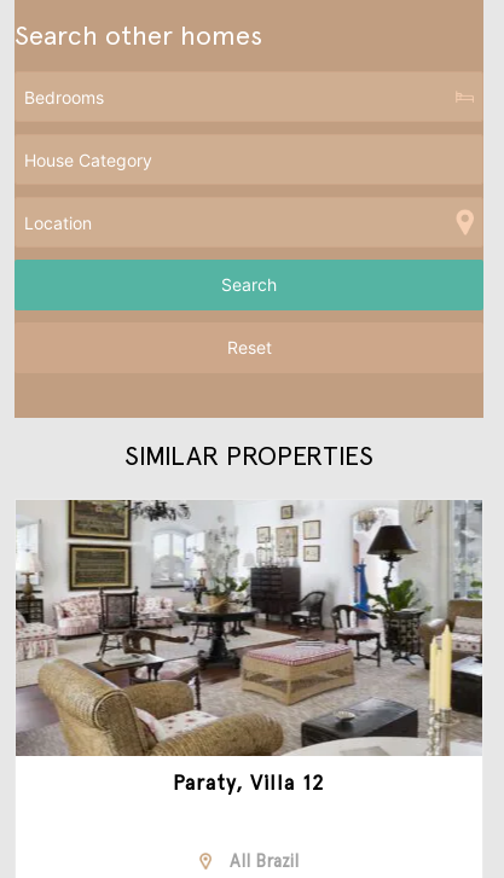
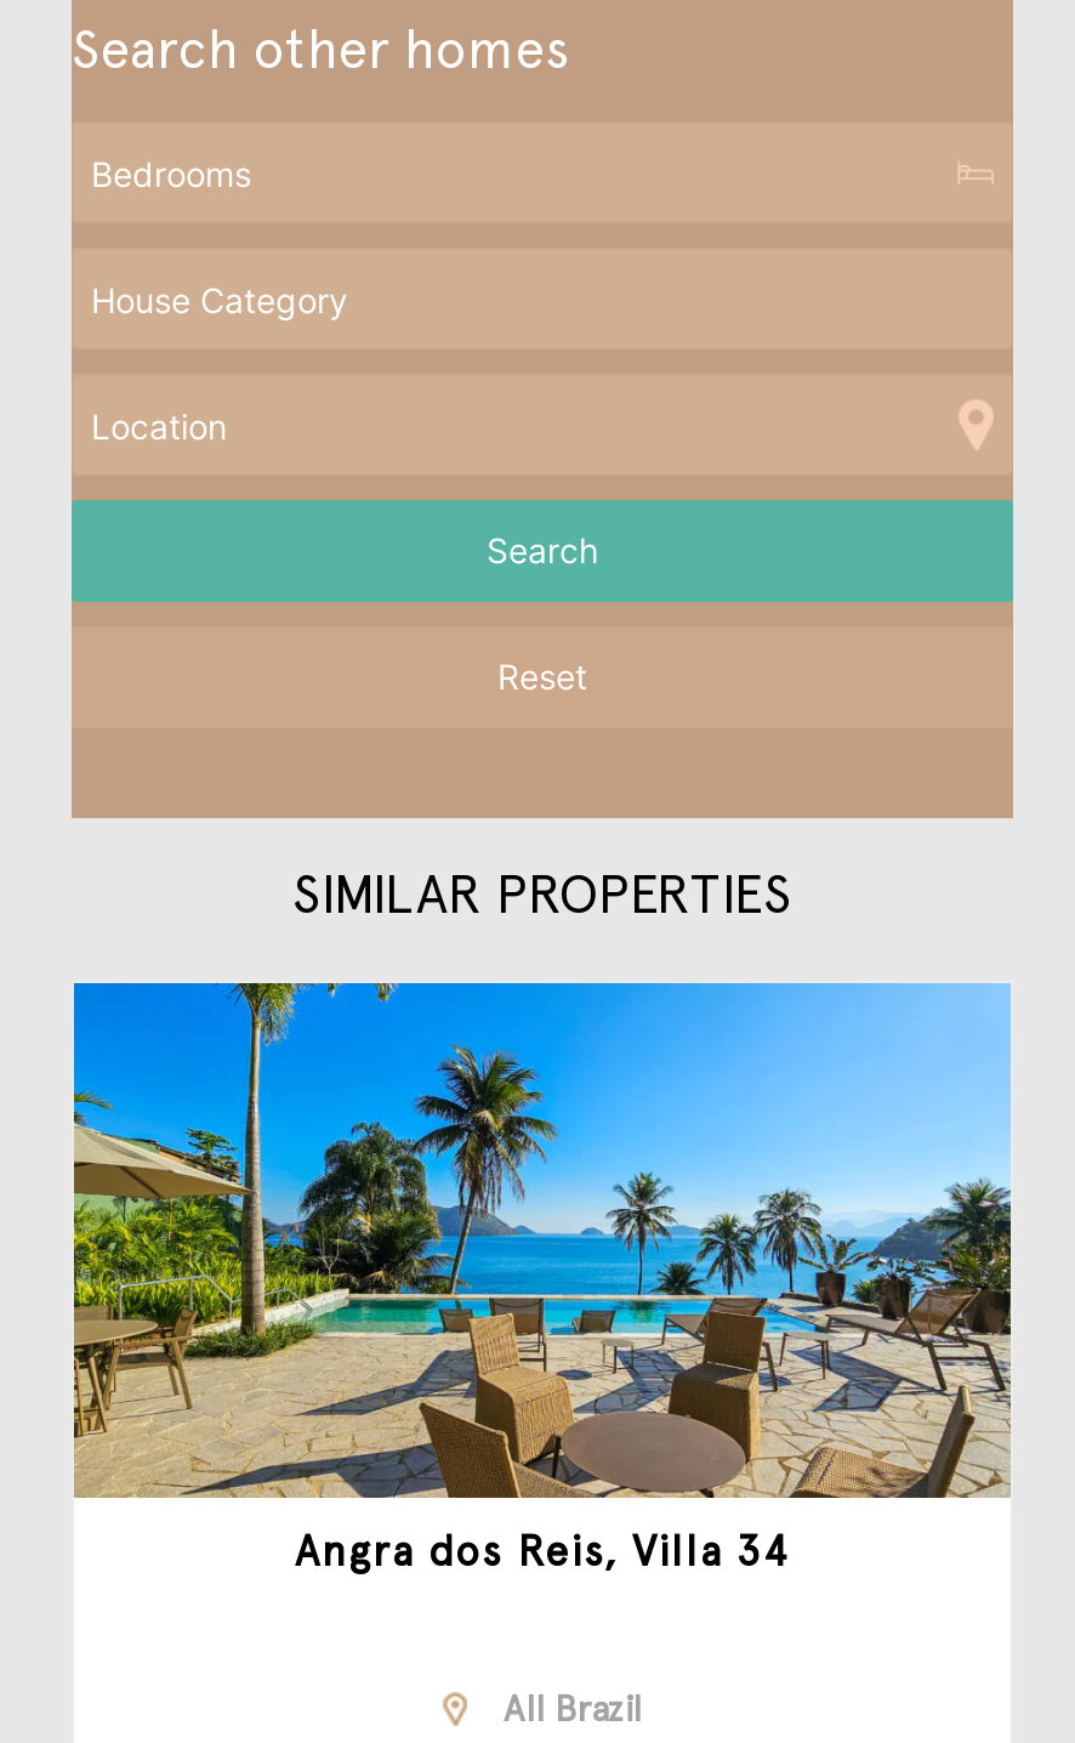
[15,499,483,794] [image] | Paraty, Villa 12 -> [72,981,1013,1575] [image] | Angra dos Reis, Villa 34

